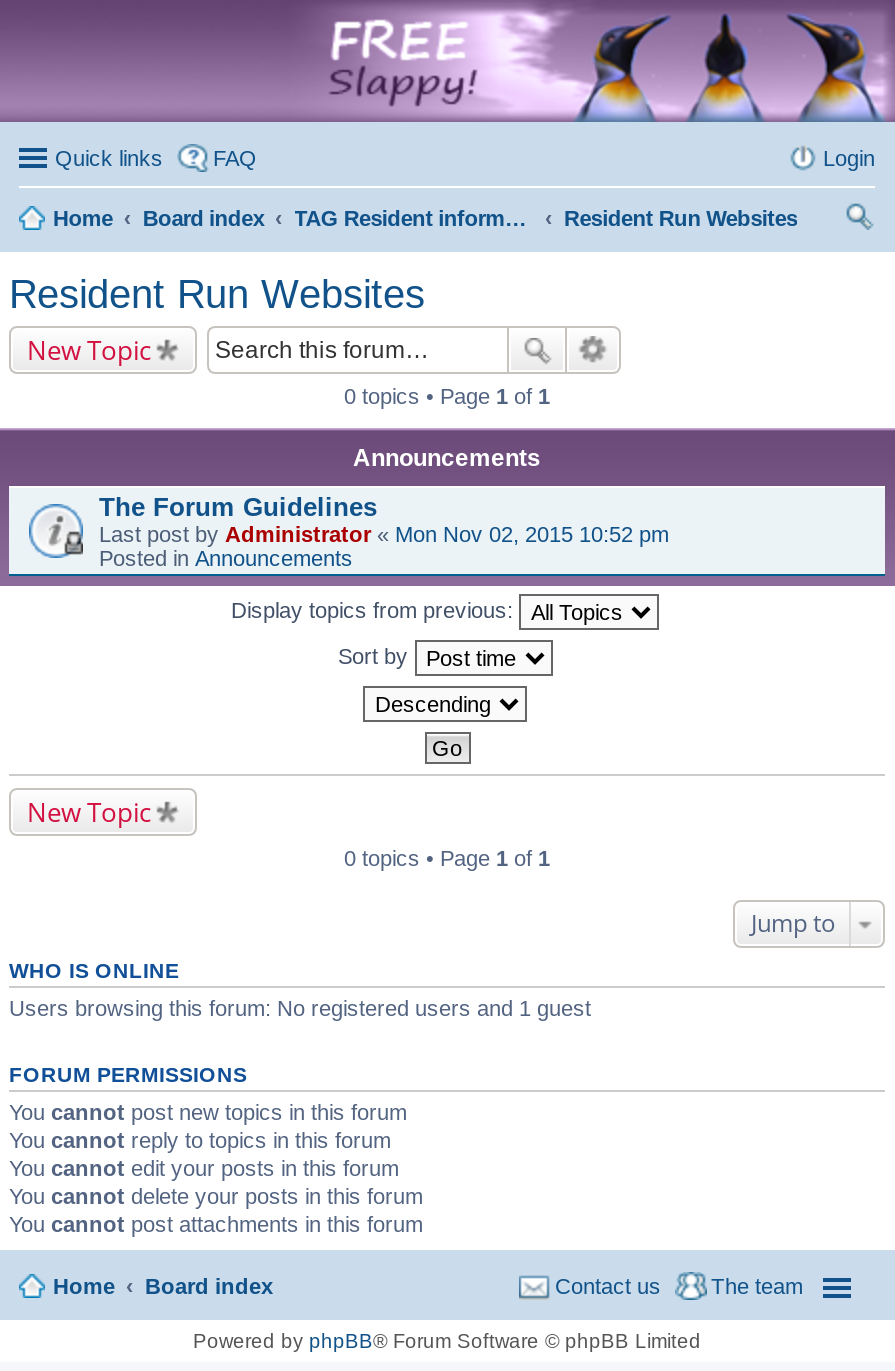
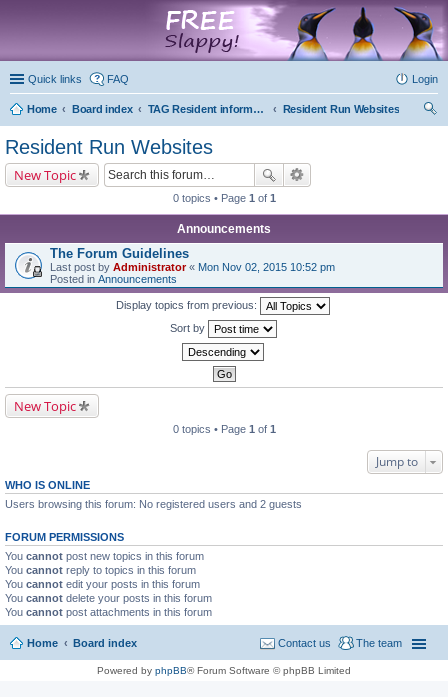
[9,996,591,1020] Users browsing this forum: No registered users and 1 guest -> [5,498,302,510] Users browsing this forum: No registered users and 2 guests

